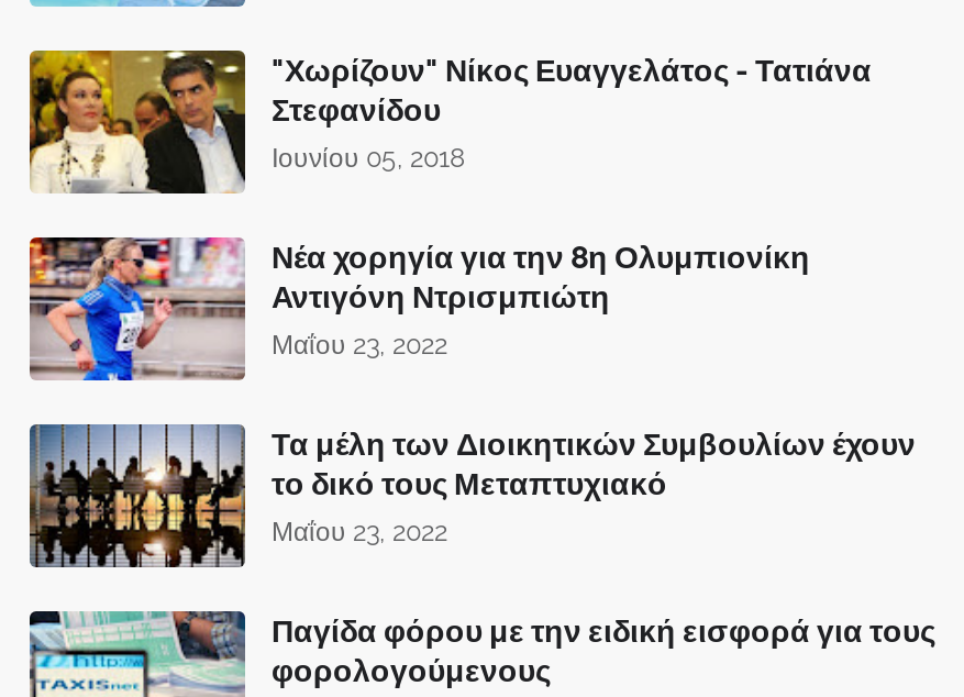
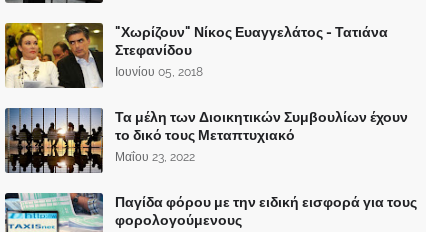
[30,235,810,383] [image] | Νέα χορηγία για την 8η Ολυμπιονίκη | Αντιγόνη Ντρισμπιώτη | Μαΐου 23, 2022 -> none

